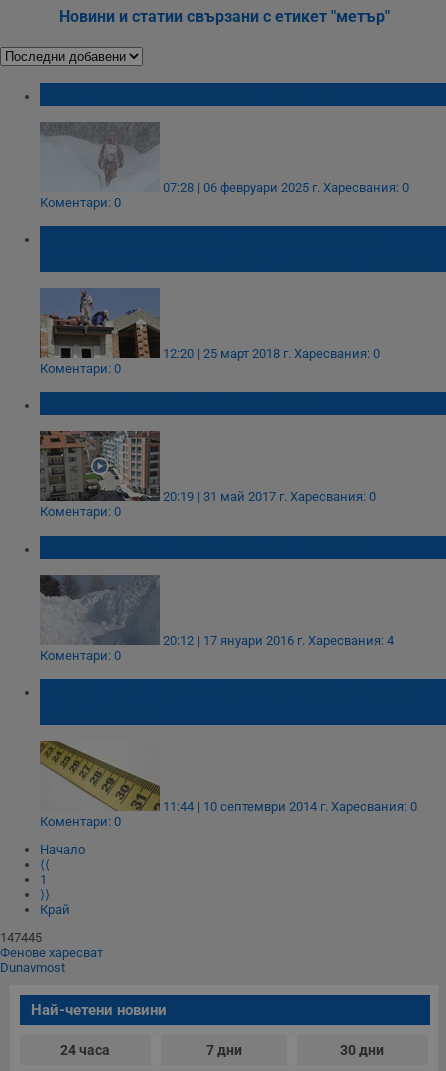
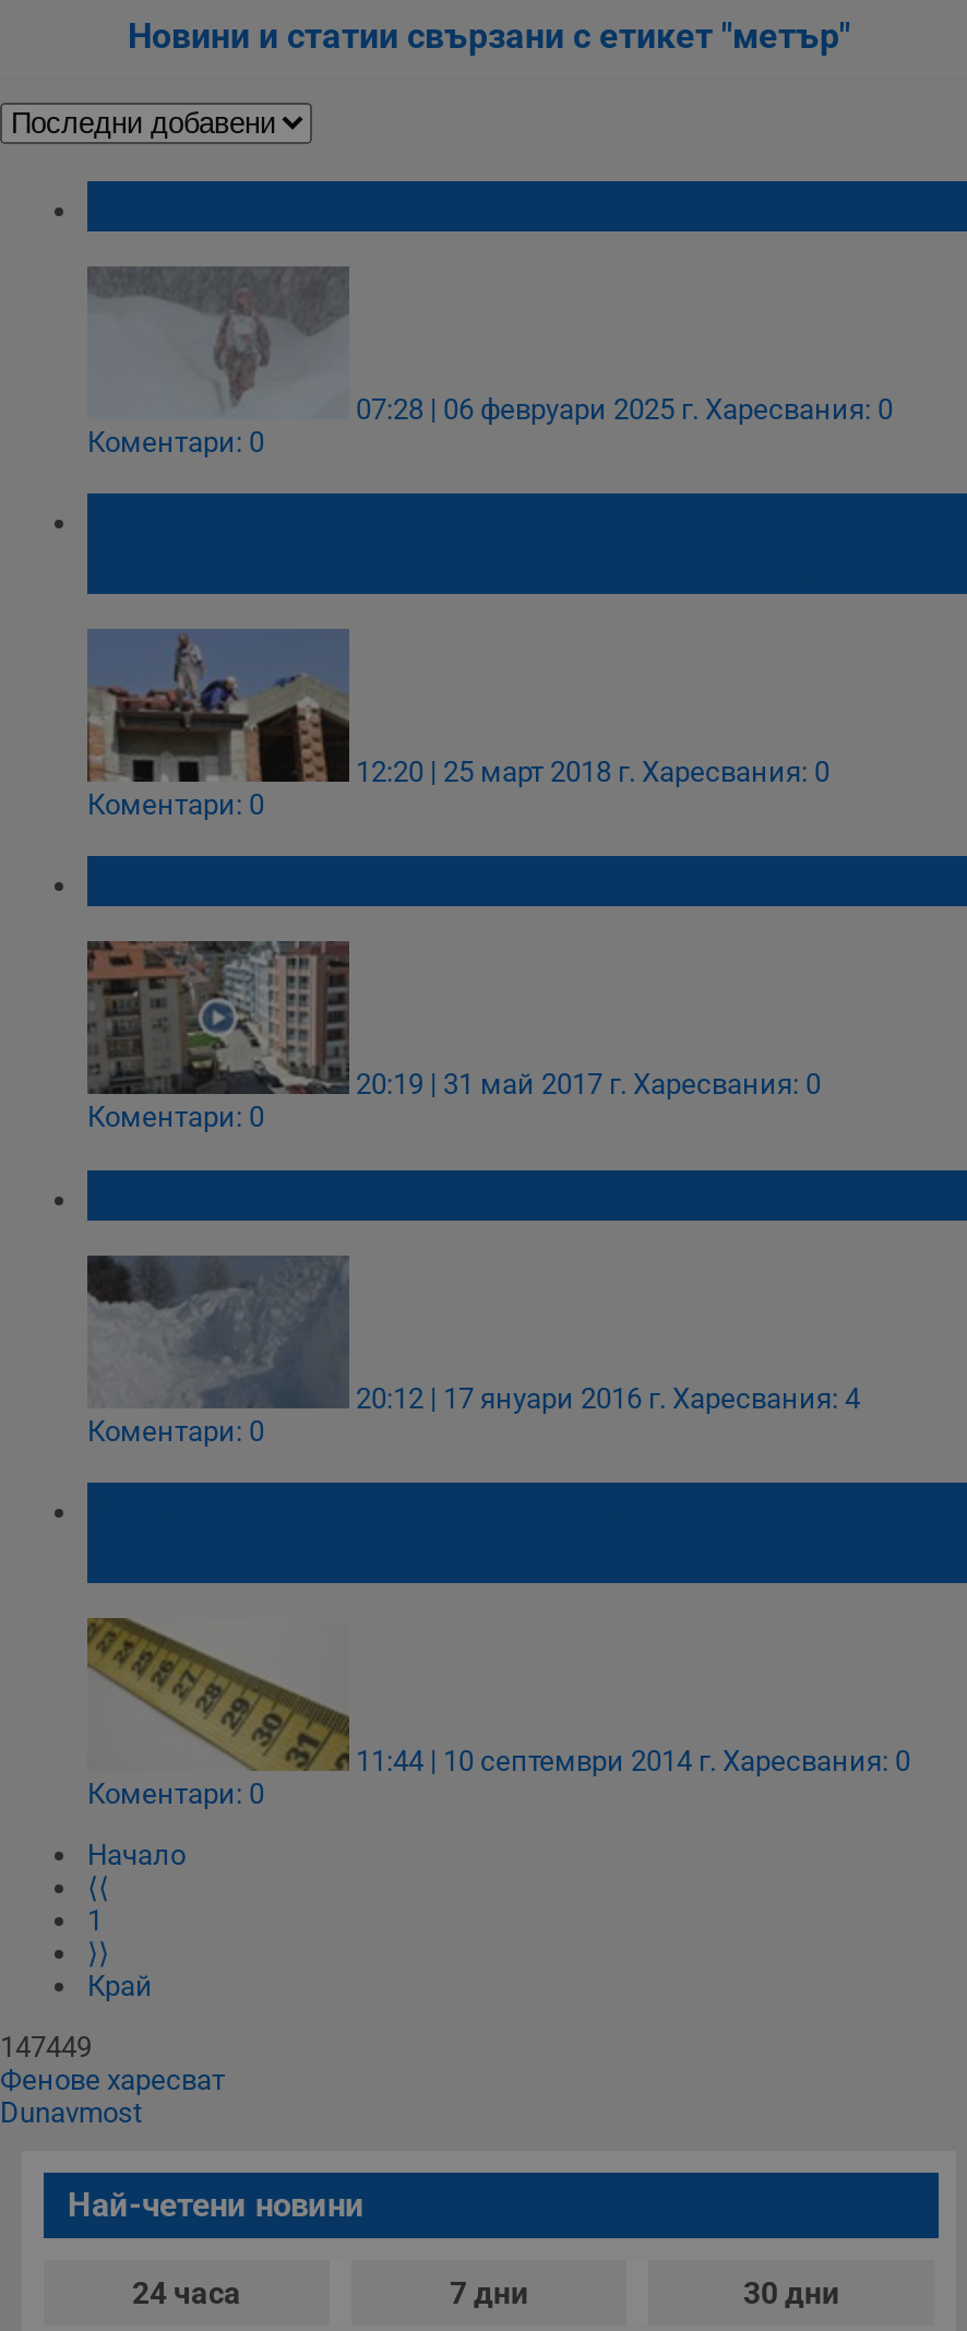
[0,930,42,945] 147445 -> [0,2031,92,2064] 147449

